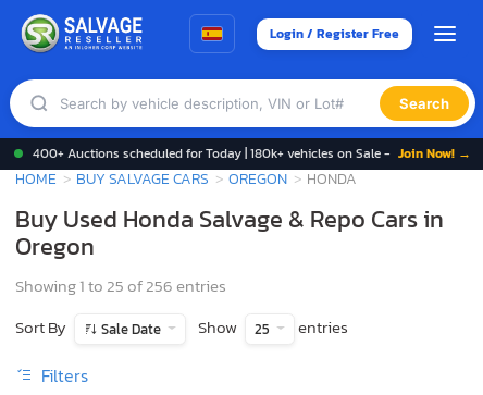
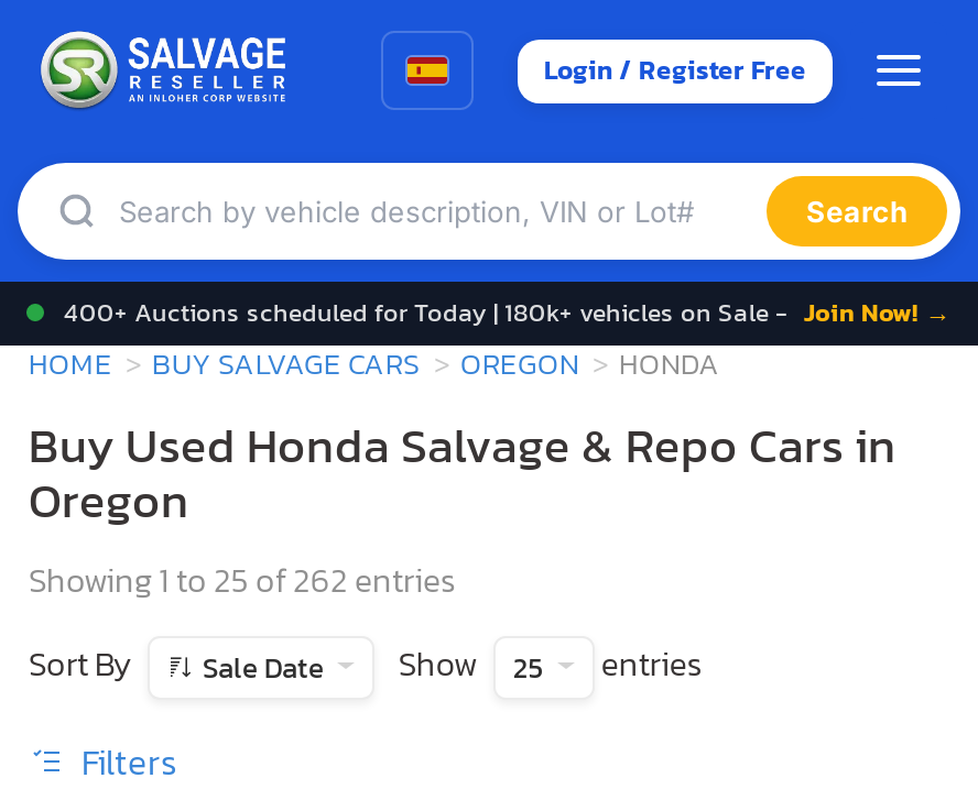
[15,273,226,298] Showing 1 to 25 of 256 entries -> [29,554,456,604] Showing 1 to 25 of 262 entries

